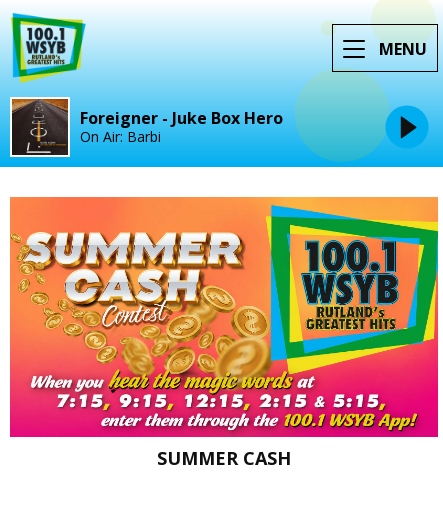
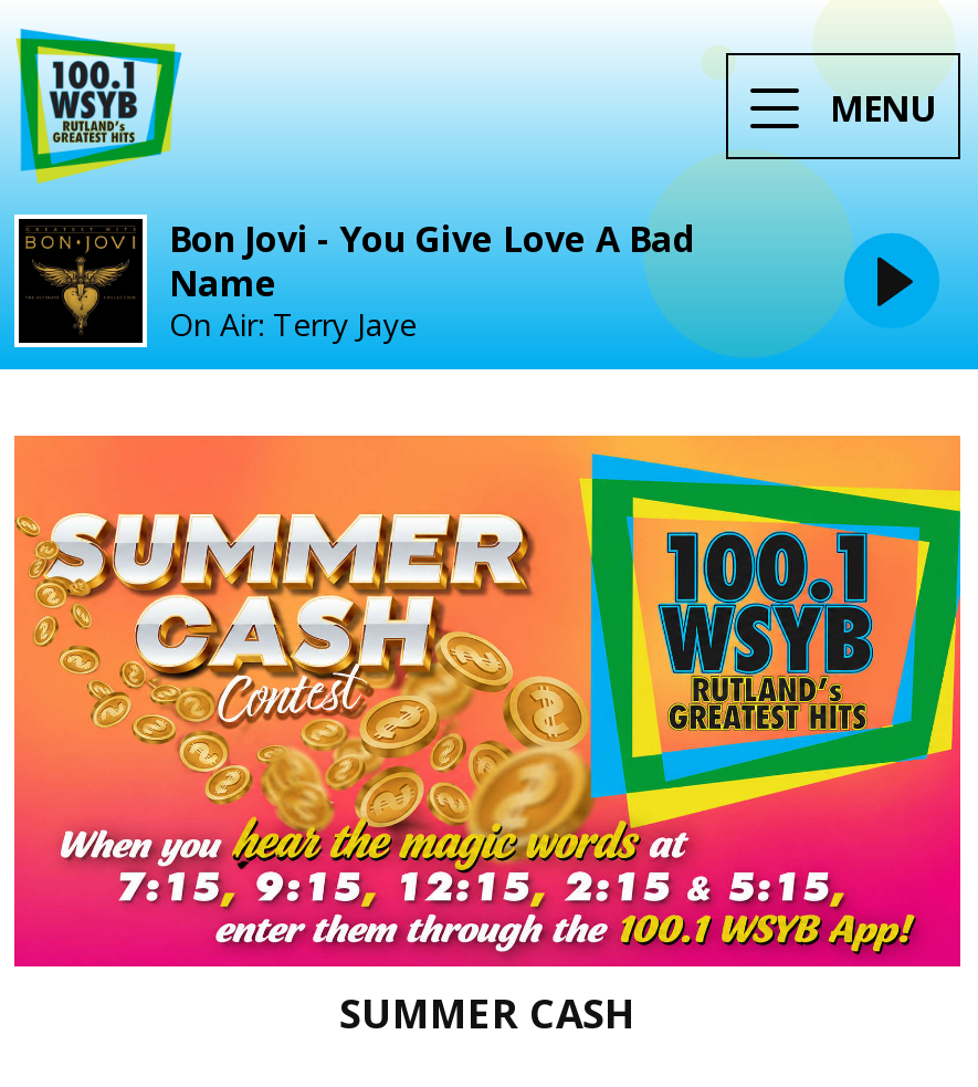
[11,98,283,155] [image] | Foreigner - Juke Box Hero | On Air: Barbi -> [17,214,695,344] [image] | Bon Jovi - You Give Love A Bad | Name | On Air: Terry Jaye

